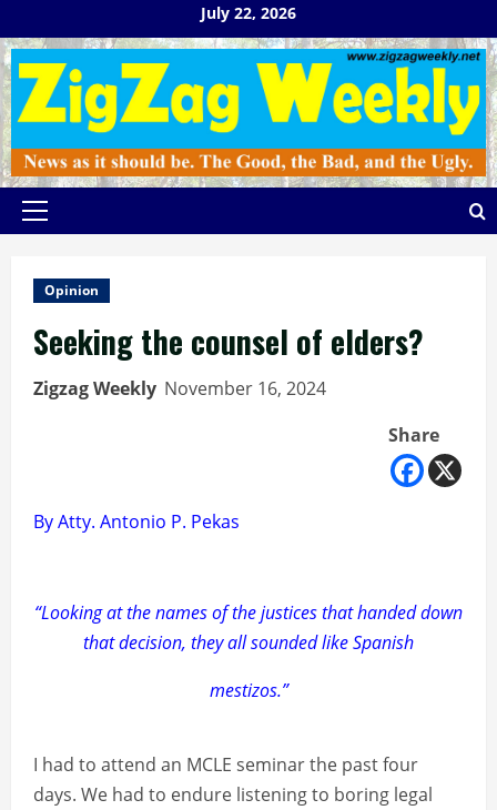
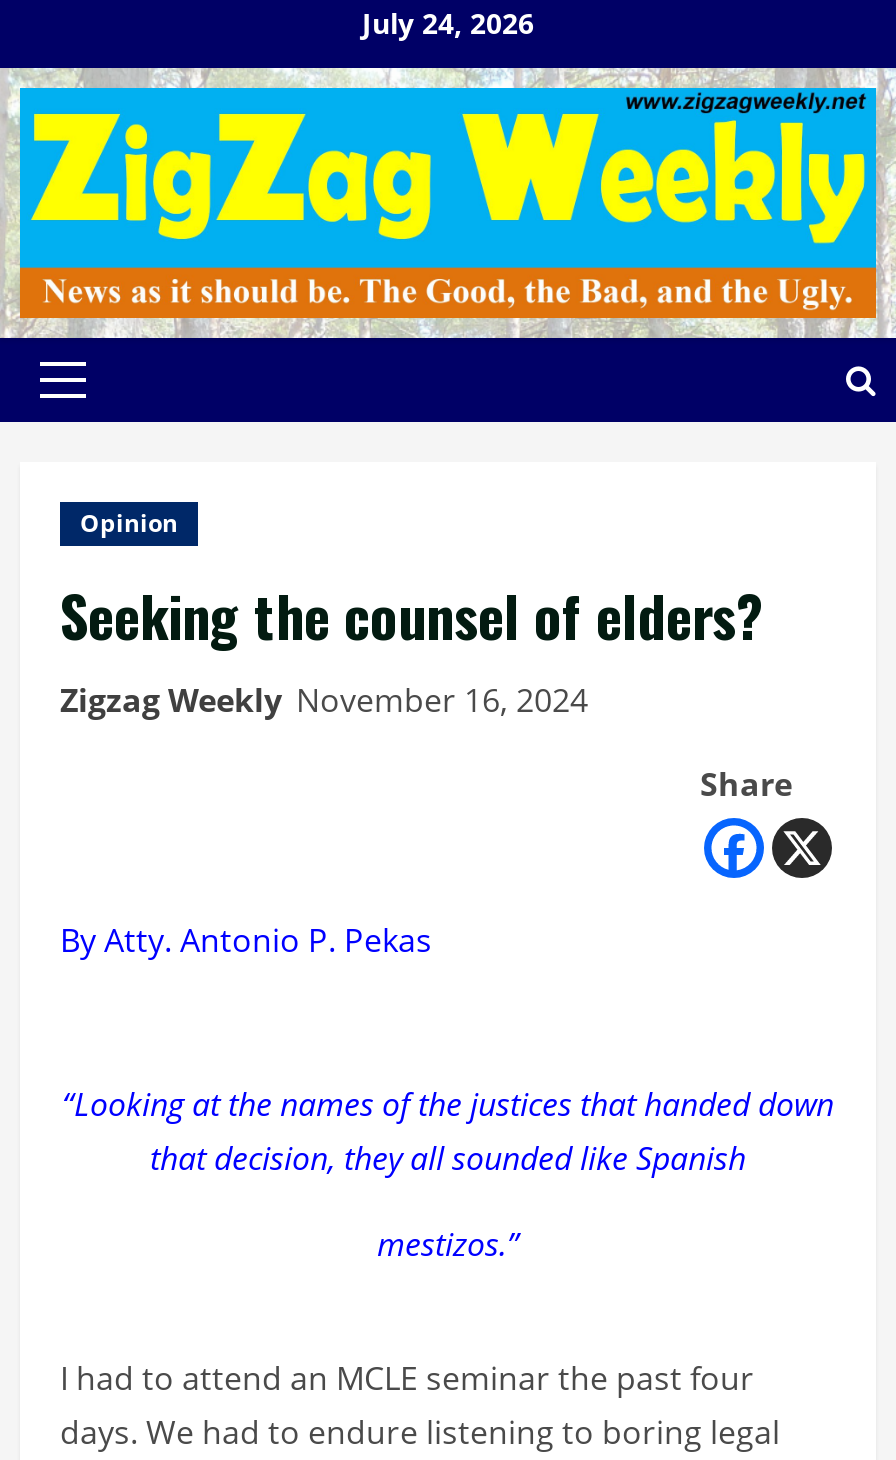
[201,2,296,23] July 22, 2026 -> [362,4,534,42] July 24, 2026

